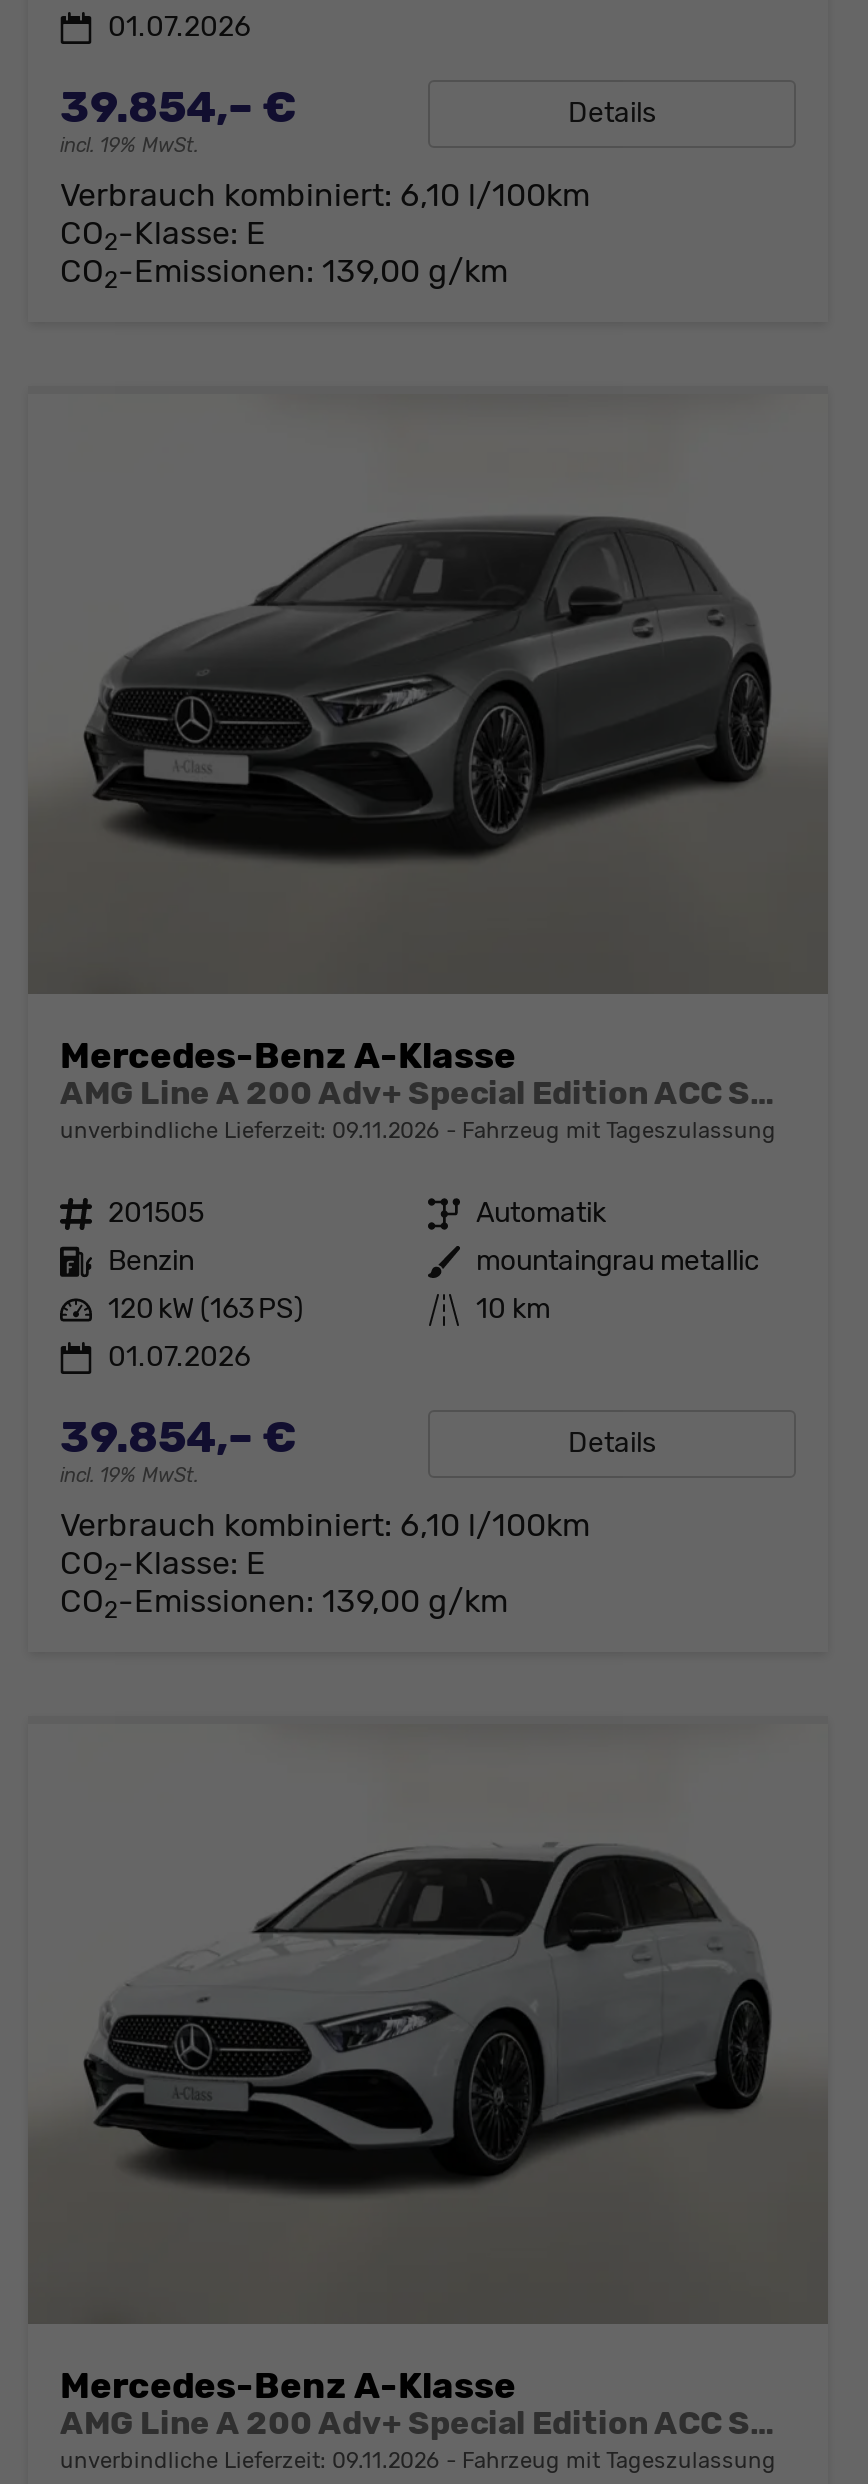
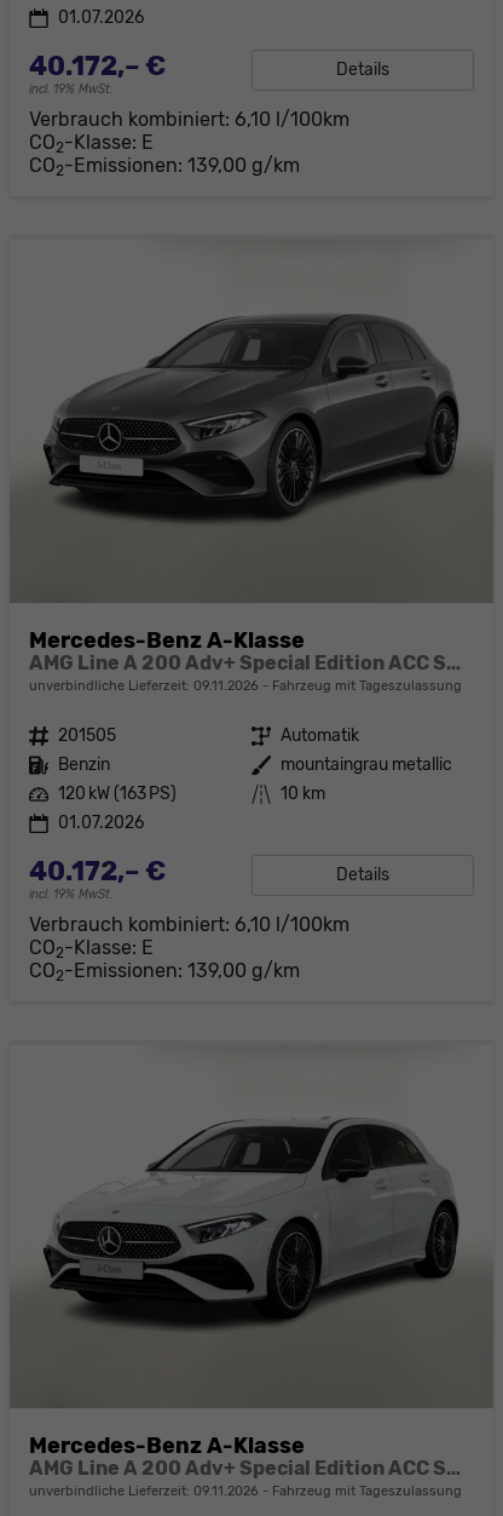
[60,79,296,133] 39.854,– € -> [29,49,166,82] 40.172,– €
[60,1409,296,1463] 39.854,– € -> [29,854,166,887] 40.172,– €

